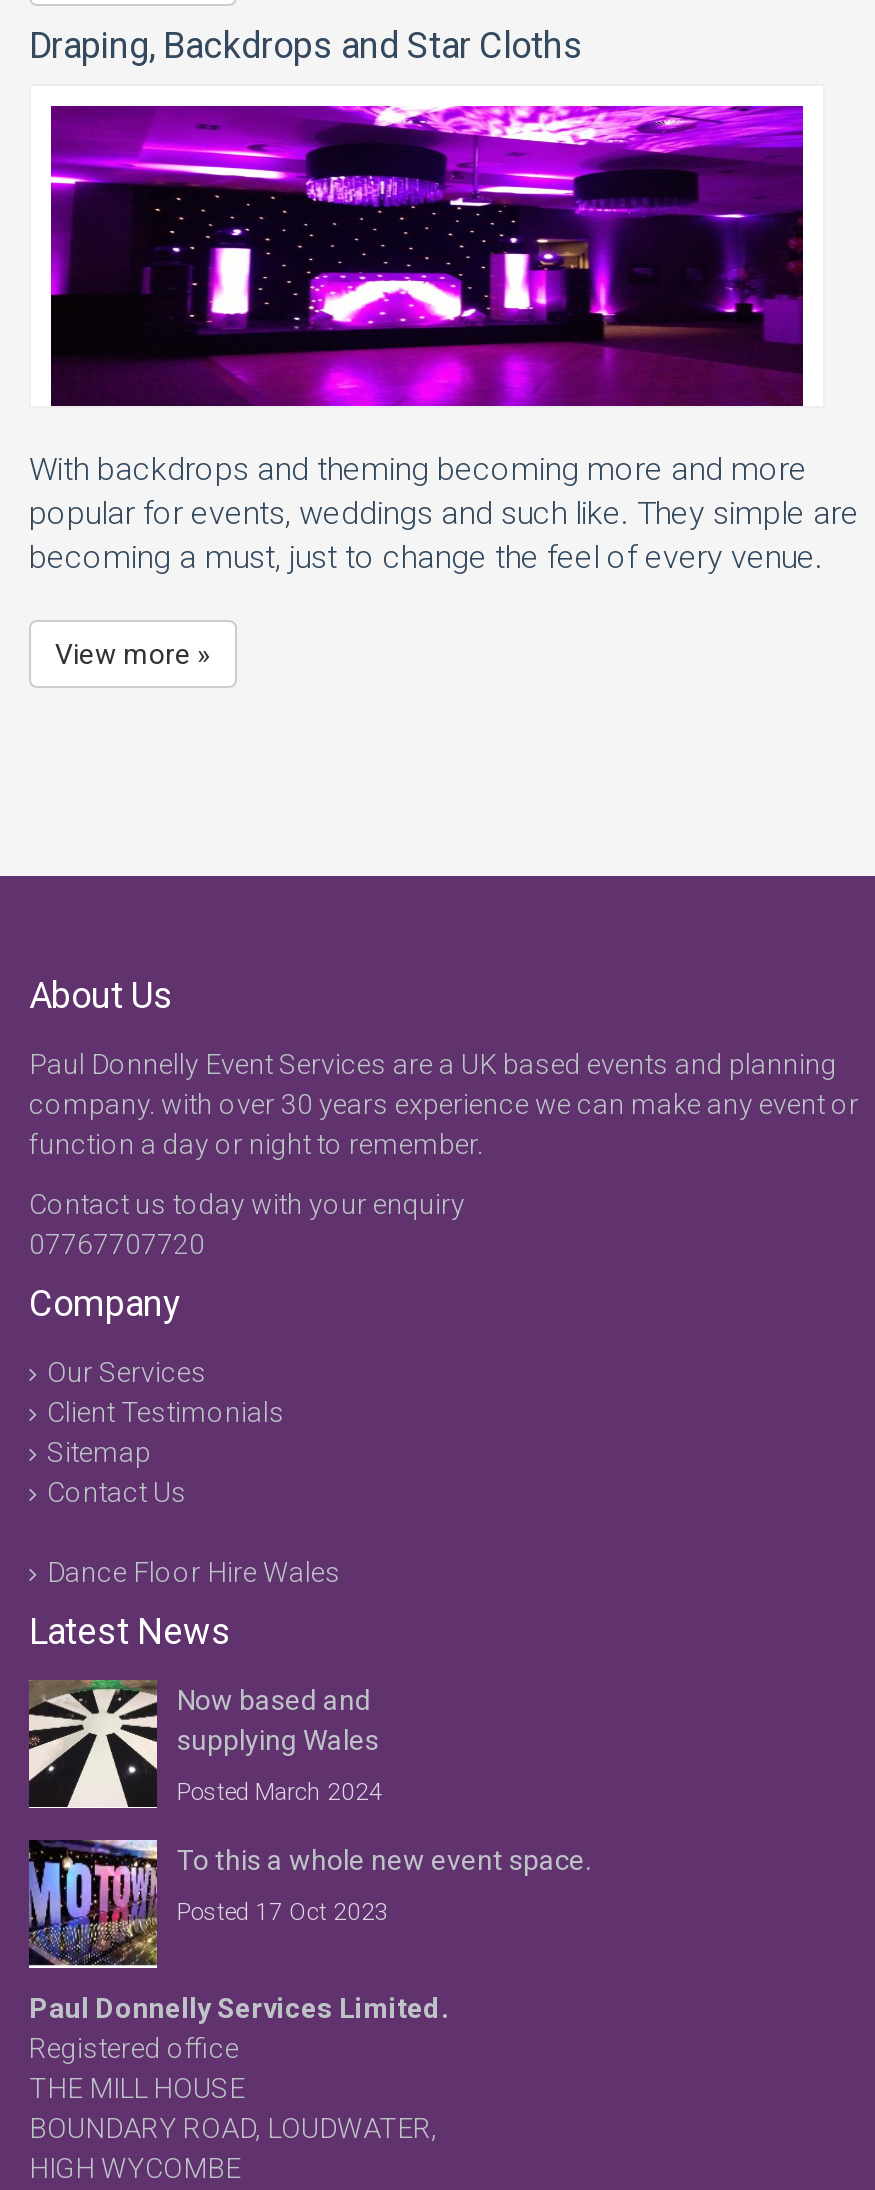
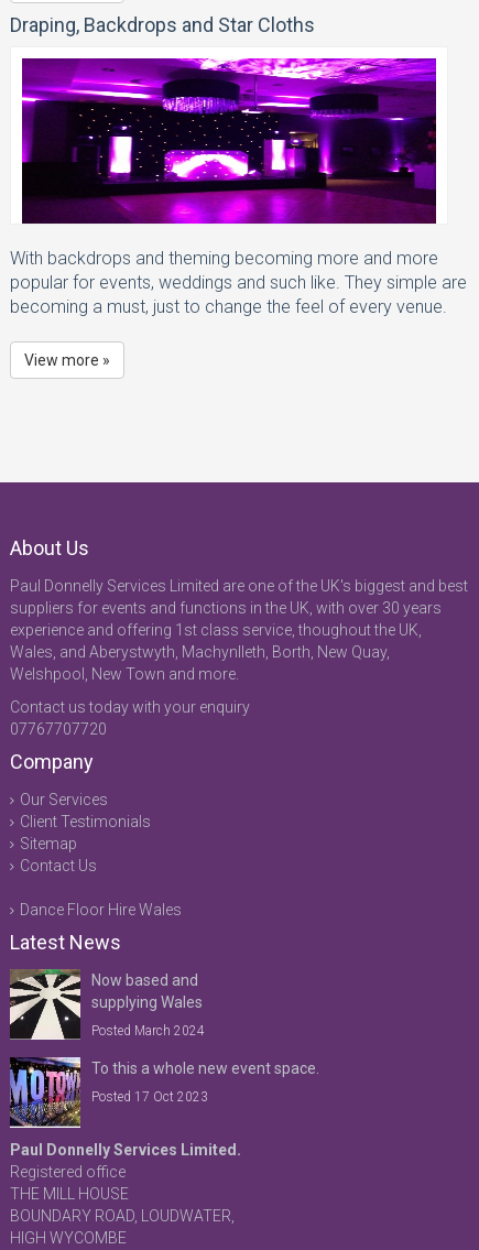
[29,1048,859,1160] Paul Donnelly Event Services are a UK based events and planning | company. with over 30 years experience we can make any event or | function a day or night to remember. -> [10,577,468,683] Paul Donnelly Services Limited are one of the UK's biggest and best | suppliers for events and functions in the UK, with over 30 years | experience and offering 1st class service, thoughout the UK, | Wales, and Aberystwyth, Machynlleth, Borth, New Quay, | Welshpool, New Town and more.

